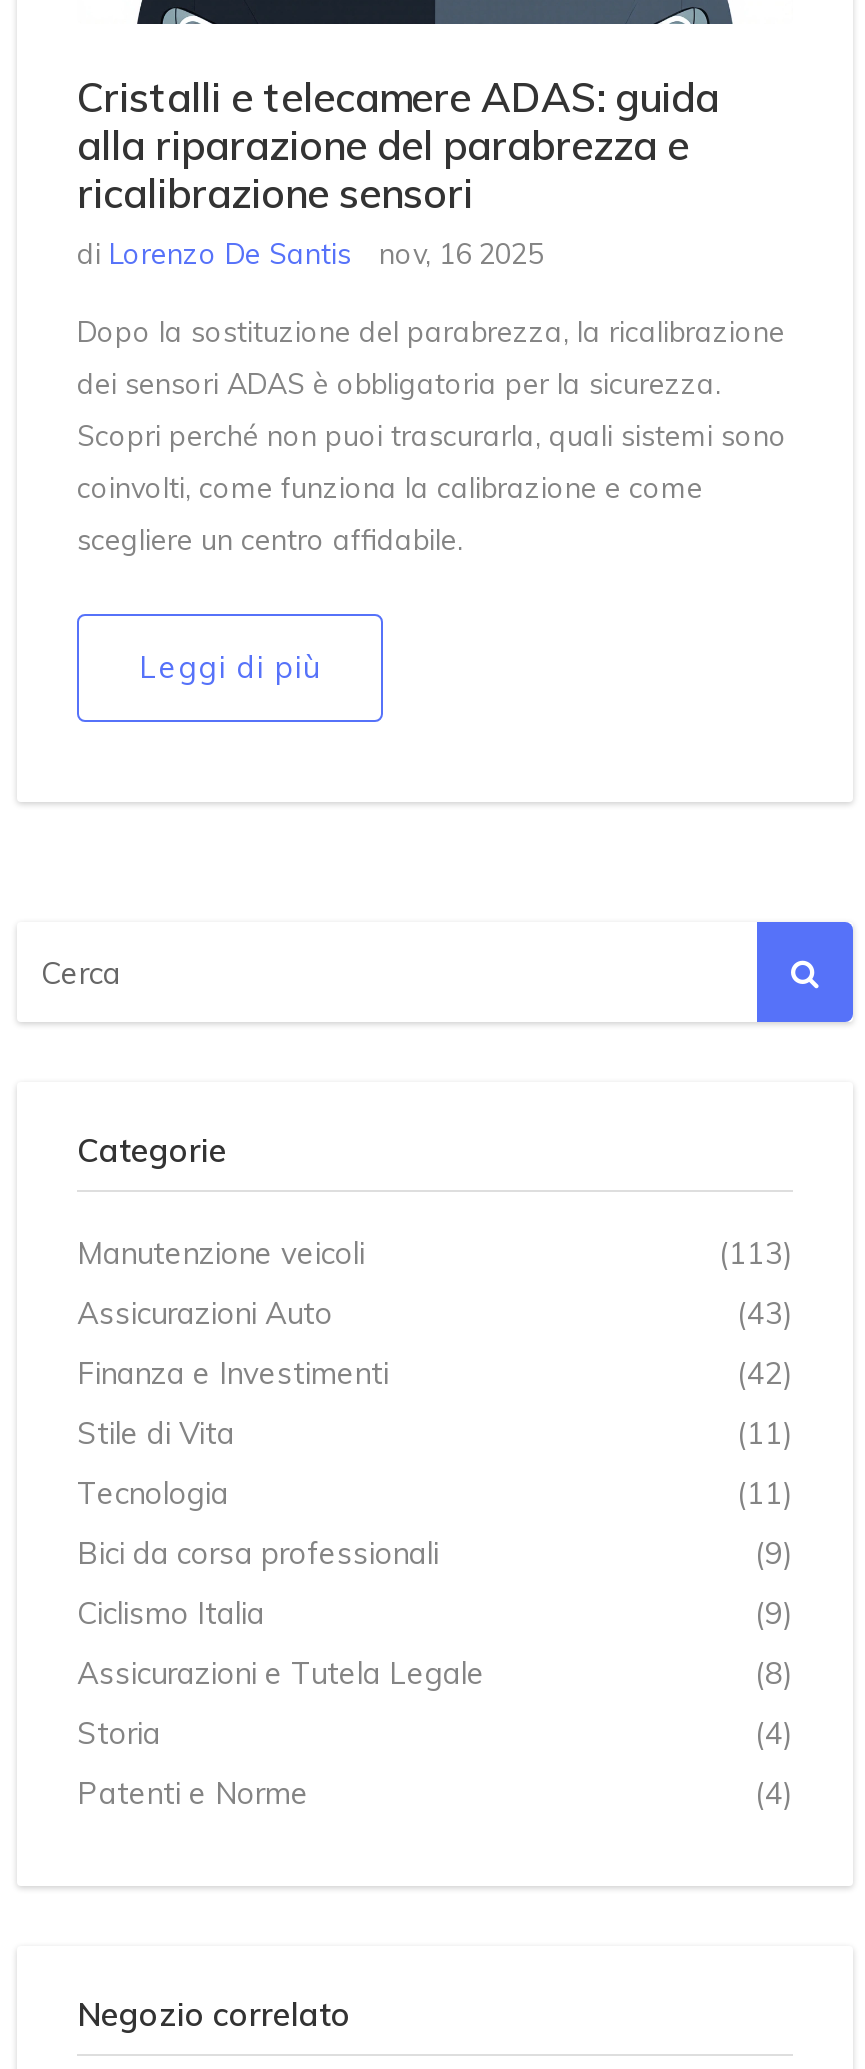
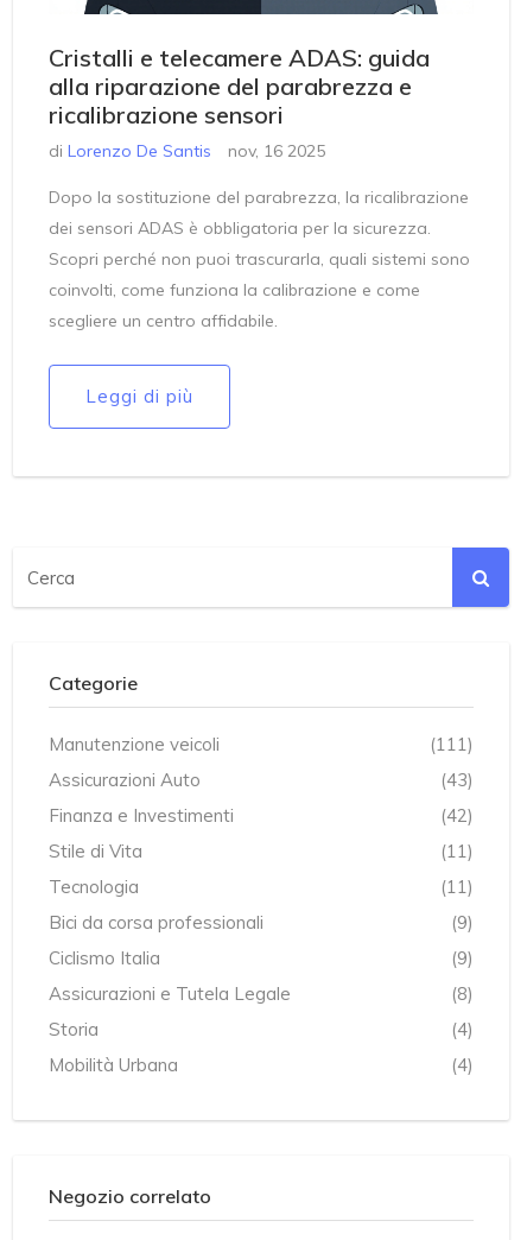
[719,1235,793,1273] (113) -> [430,733,474,756] (111)
[77,1775,309,1813] Patenti e Norme -> [49,1054,178,1077] Mobilità Urbana

